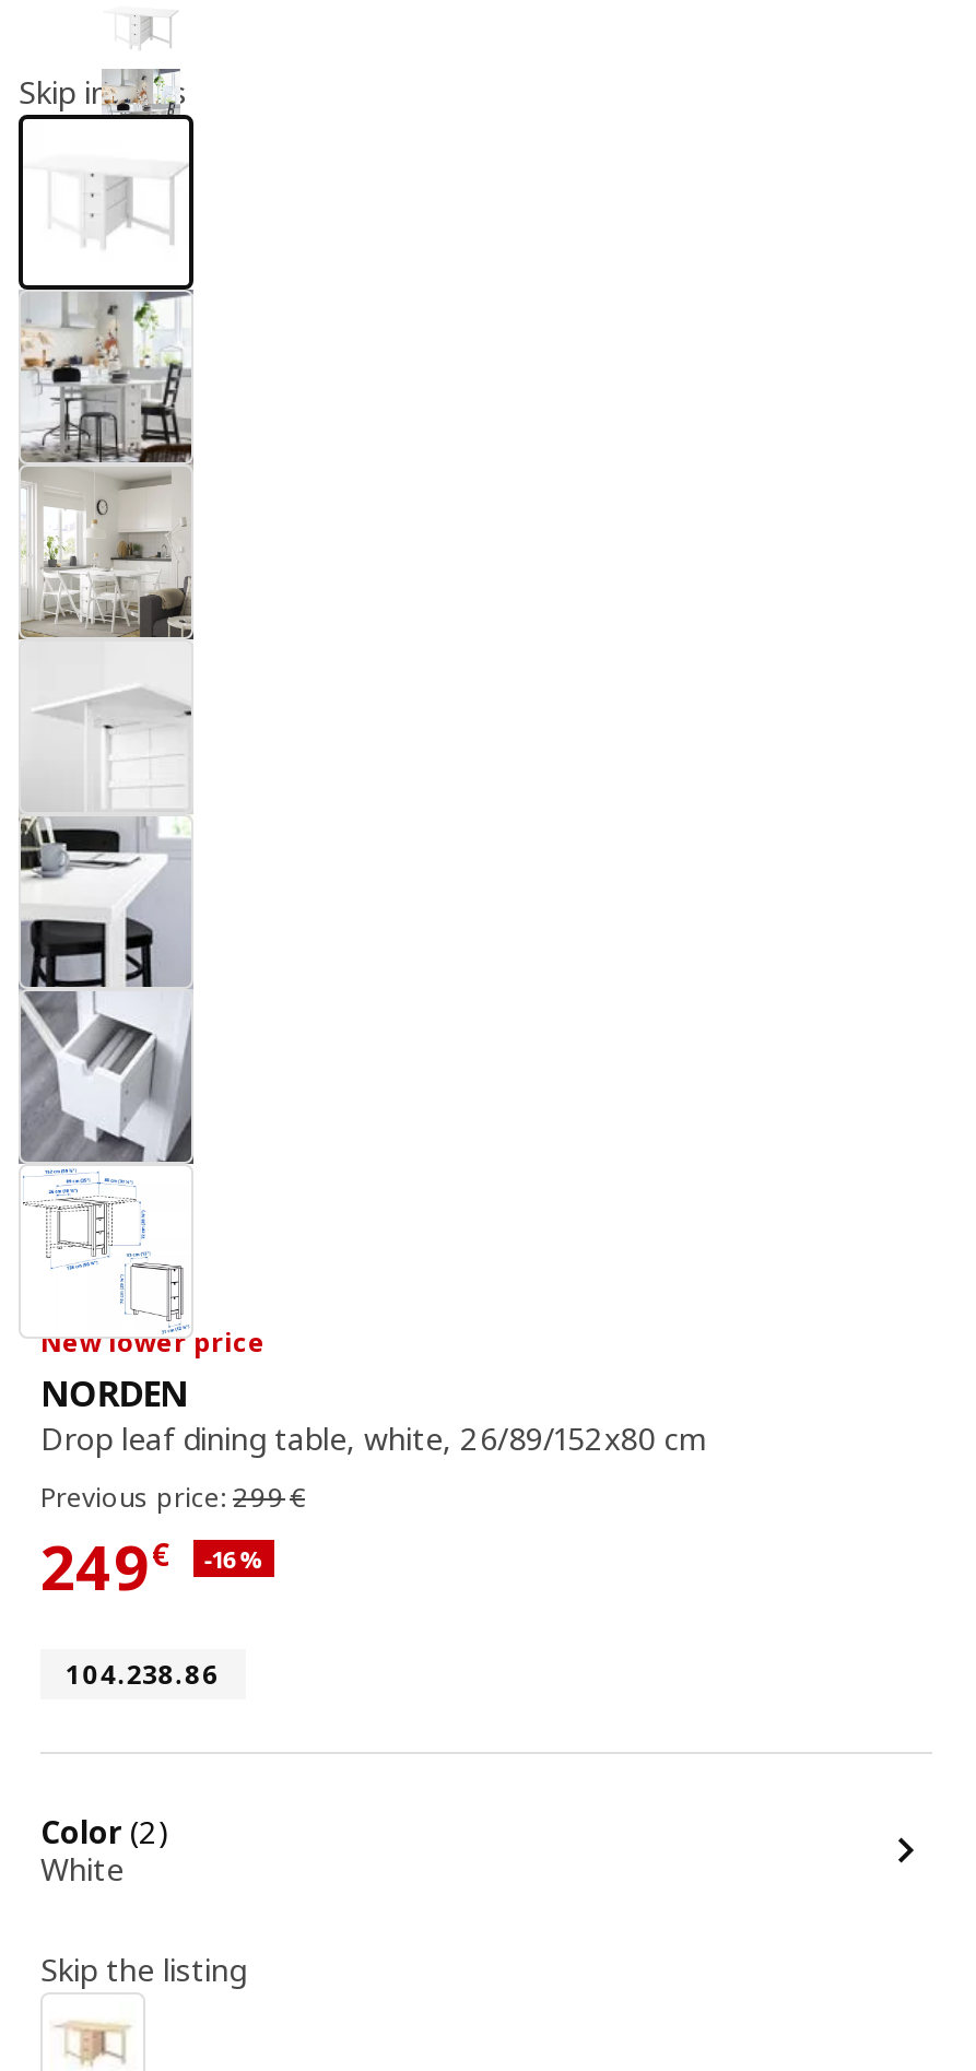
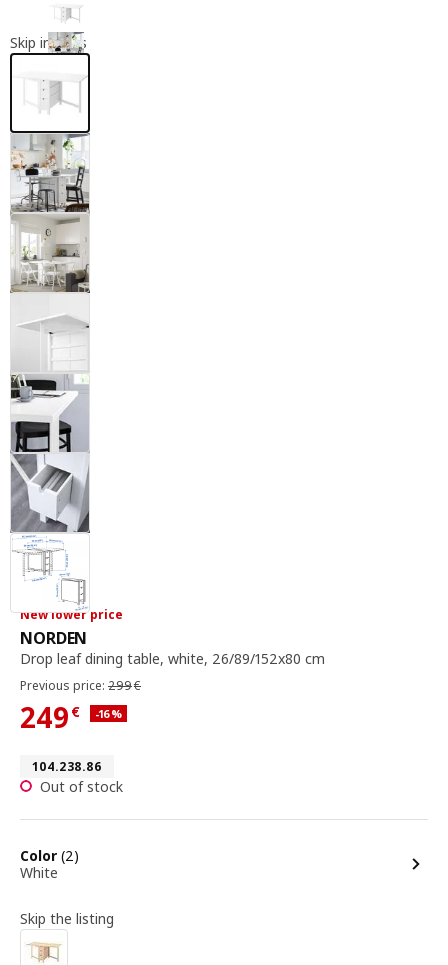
none -> [40,776,123,795] Out of stock

